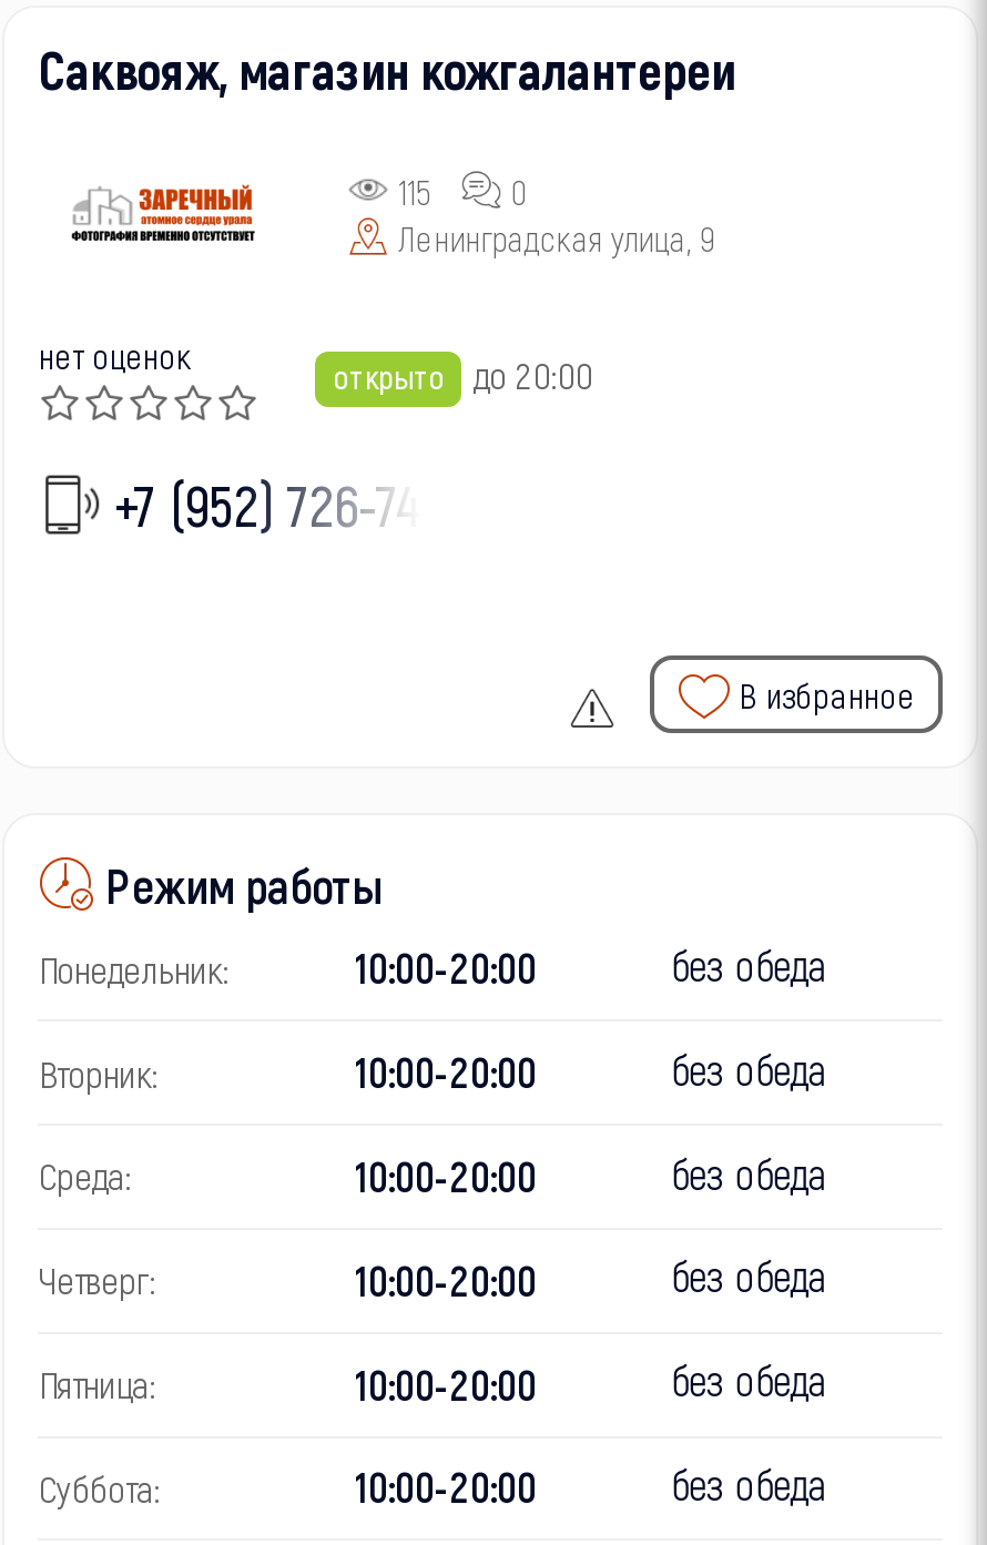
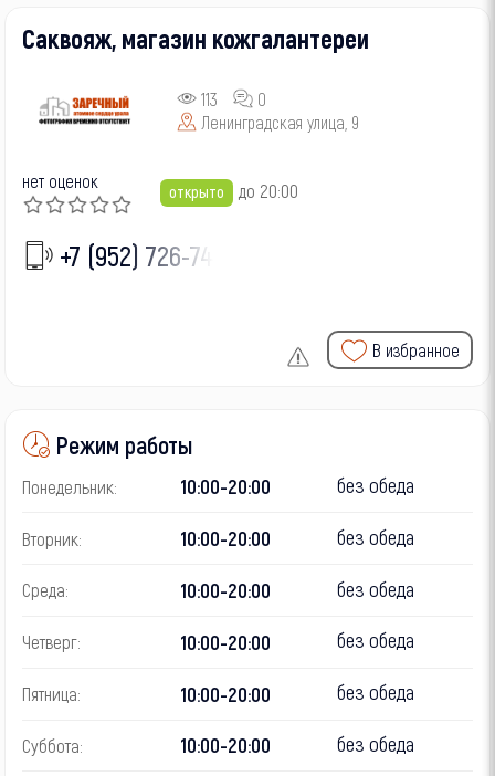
[398,169,529,211] 115 0 -> [202,88,267,109] 113 0

